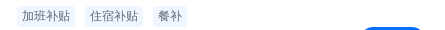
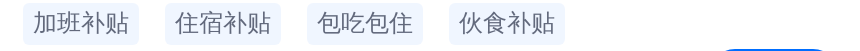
[158,9,182,23] 餐补 -> [317,9,555,37] 包吃包住 | 伙食补贴

